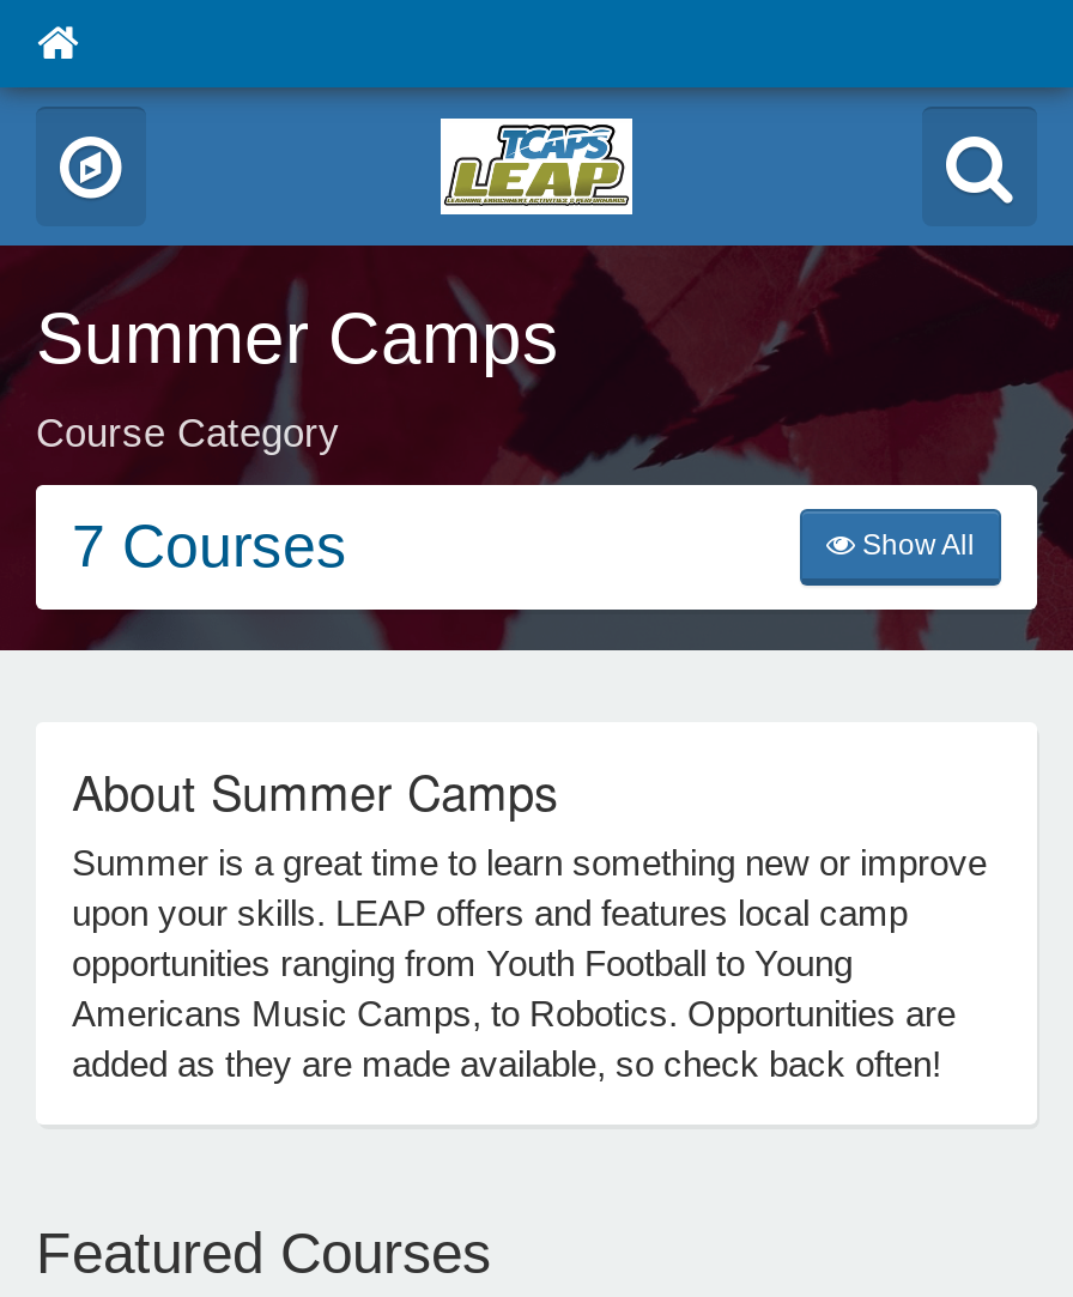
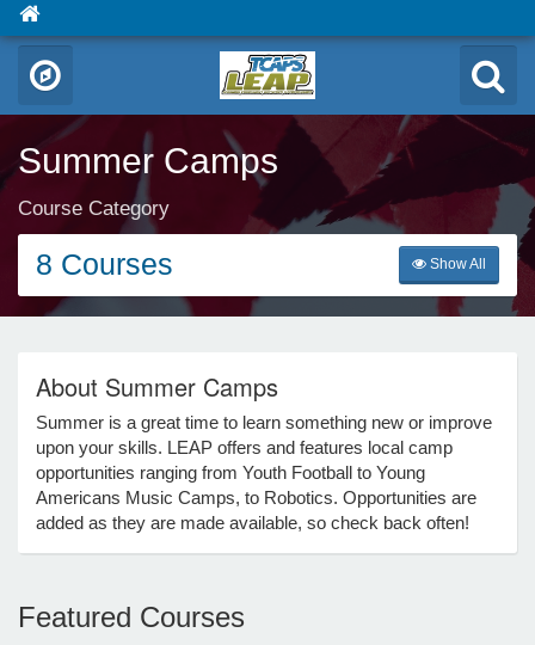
[72,511,347,578] 7 Courses -> [36,247,173,281] 8 Courses

